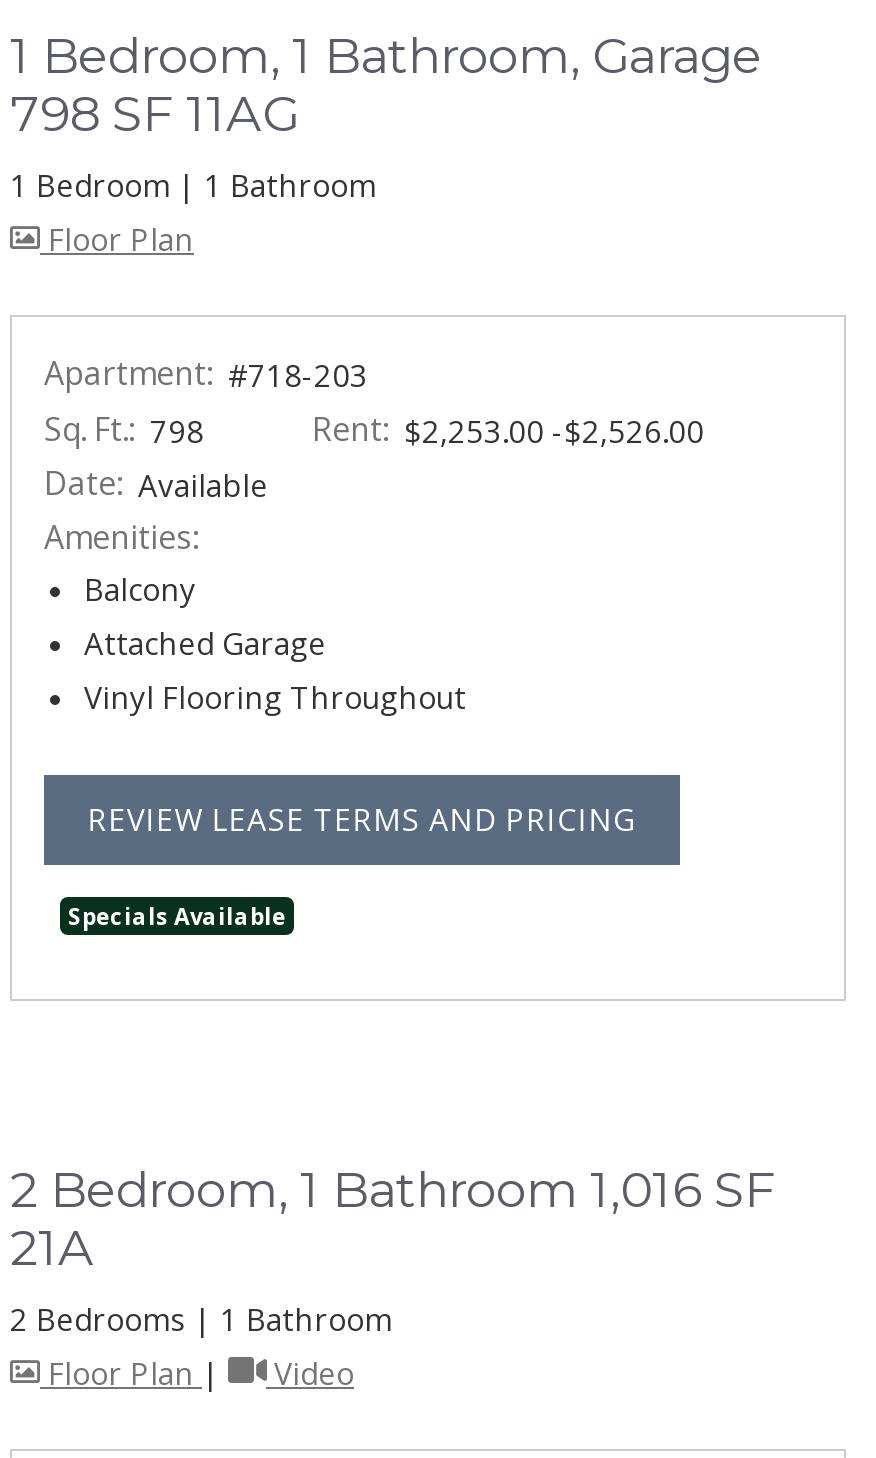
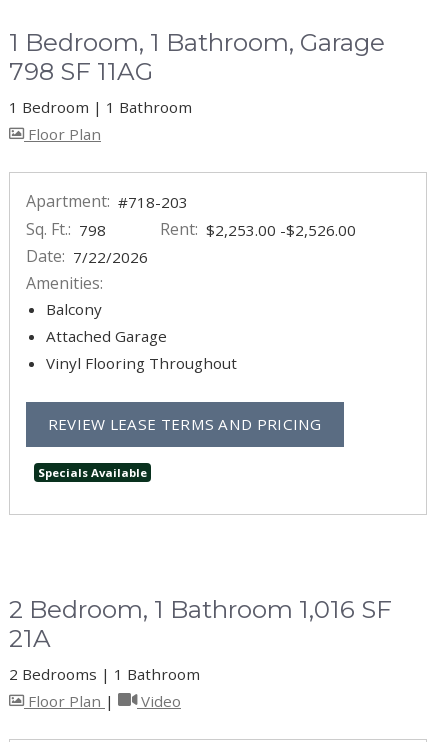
[44,460,268,504] Date: Available -> [26,245,148,267] Date: 7/22/2026

